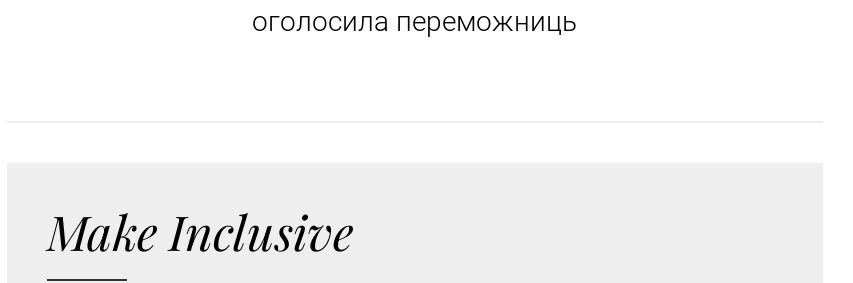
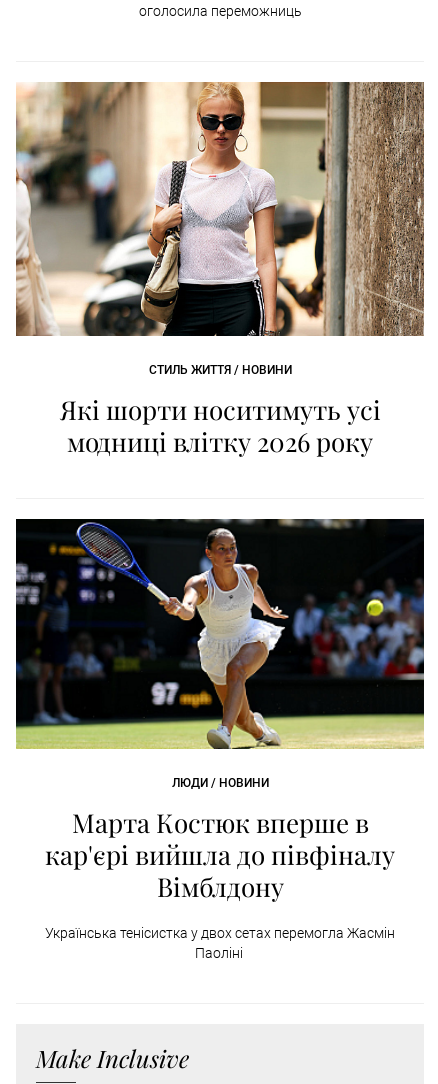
none -> [15,81,425,459] [image] | СТИЛЬ ЖИТТЯ / НОВИНИ | Які шорти носитимуть усі | модниці влітку 2026 року
none -> [15,518,425,961] [image] | ЛЮДИ / НОВИНИ | Марта Костюк вперше в | кар'єрі вийшла до півфіналу | Вімблдону | Українська тенісистка у двох сетах перемогла Жасмін | Паоліні

